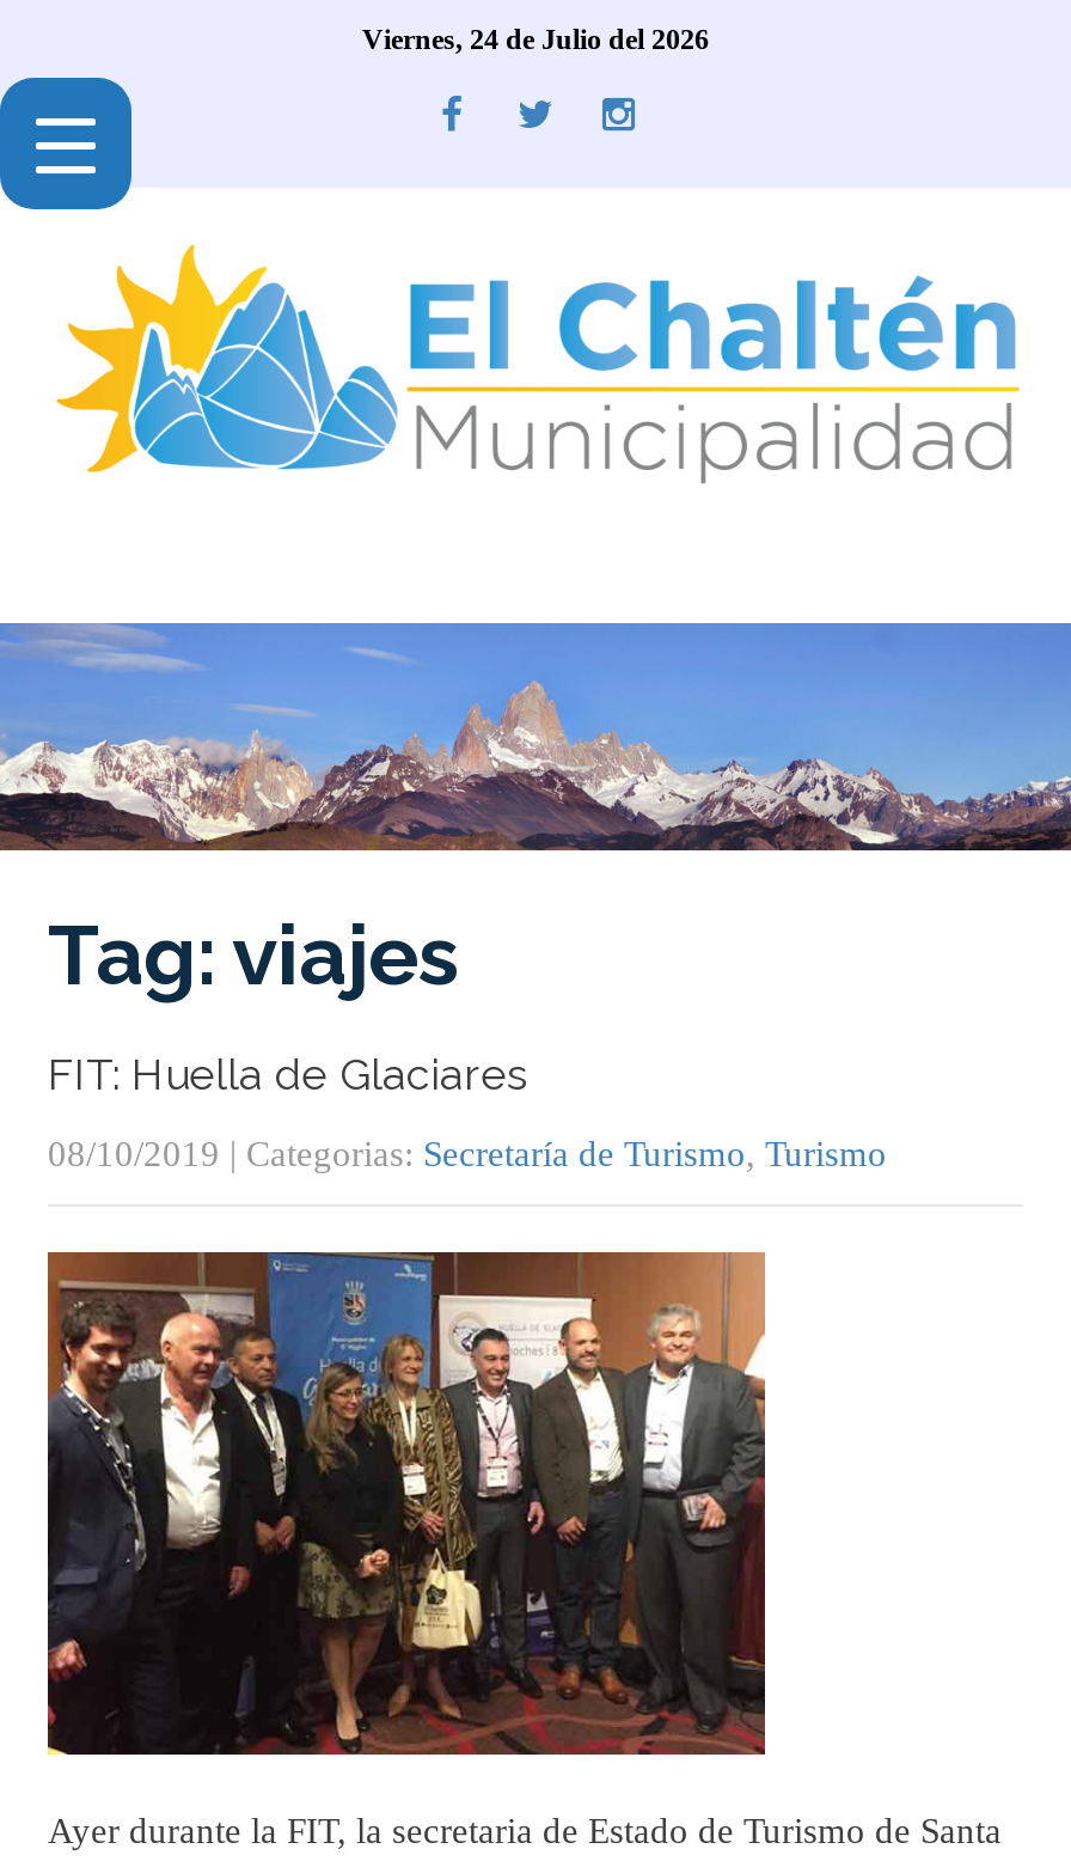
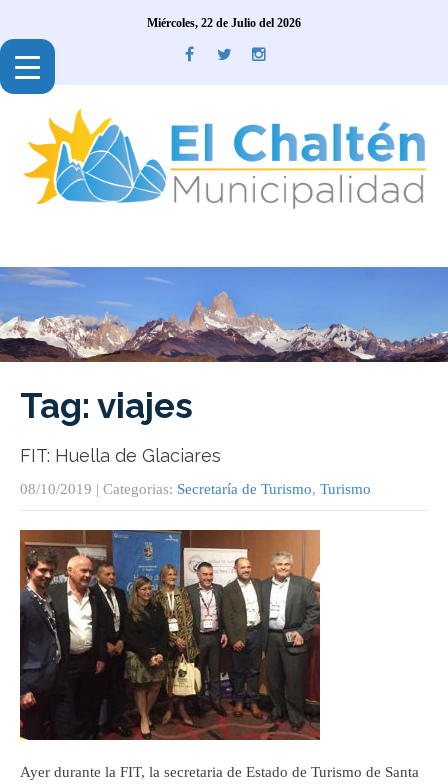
[362,23,709,56] Viernes, 24 de Julio del 2026 -> [147,16,301,30] Miércoles, 22 de Julio del 2026

